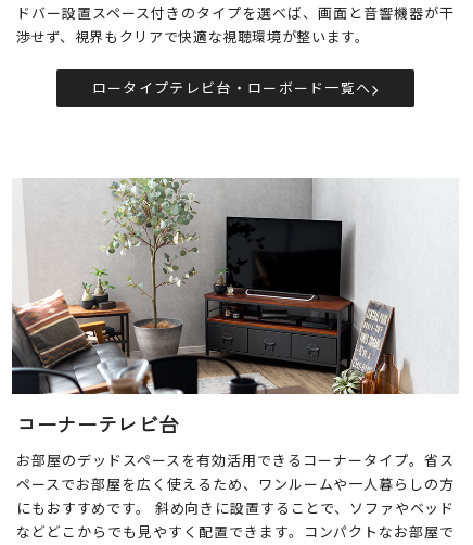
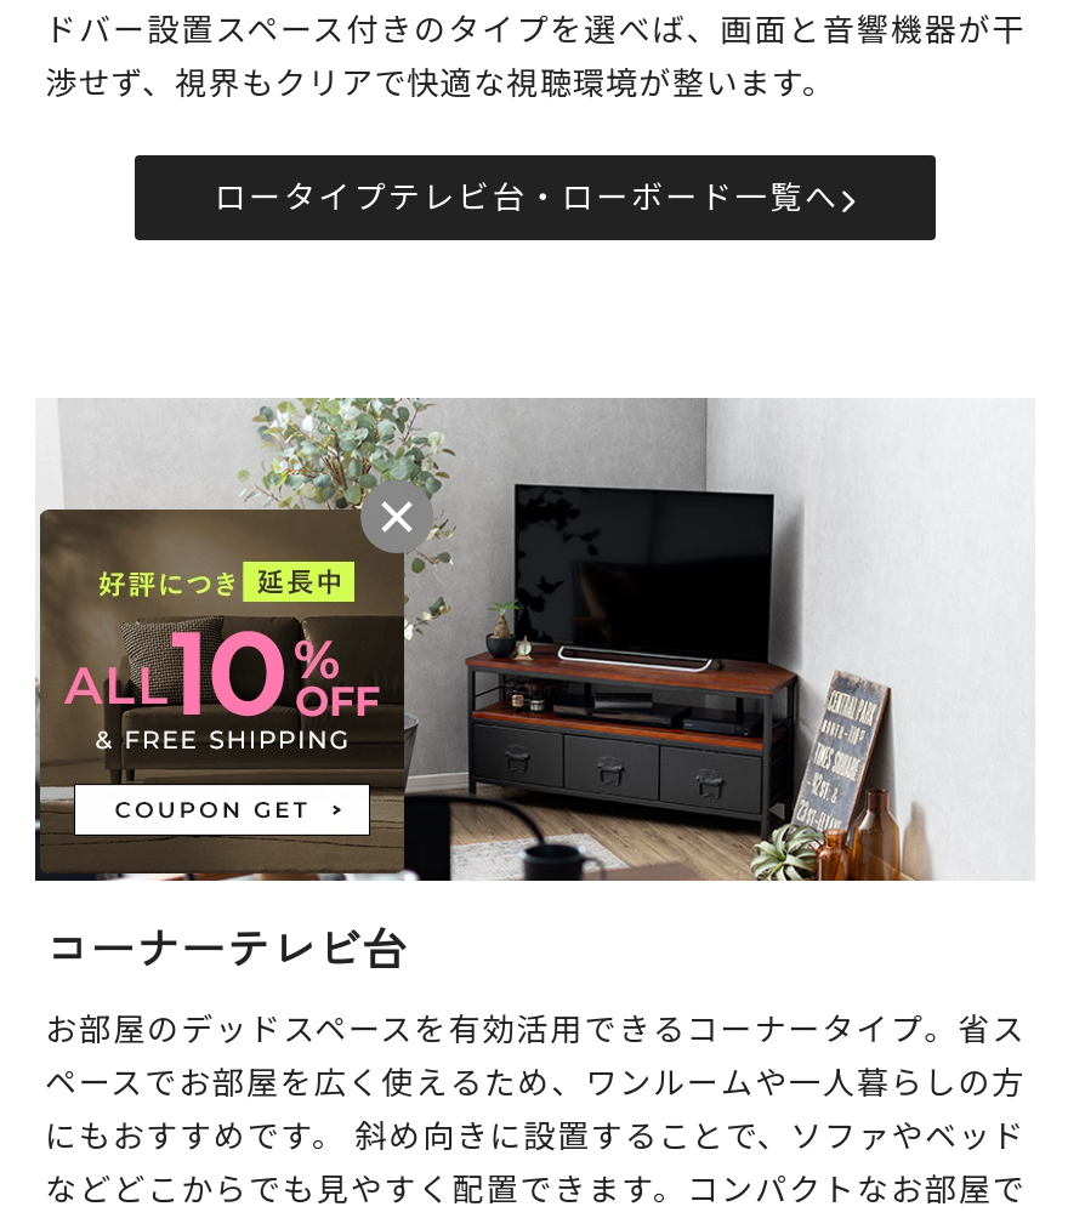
[13,217,186,392] [image] -> [38,488,421,876] [image]

